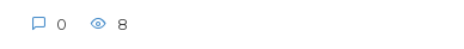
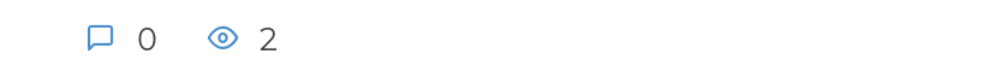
[117,15,128,33] 8 -> [260,21,276,57] 2

